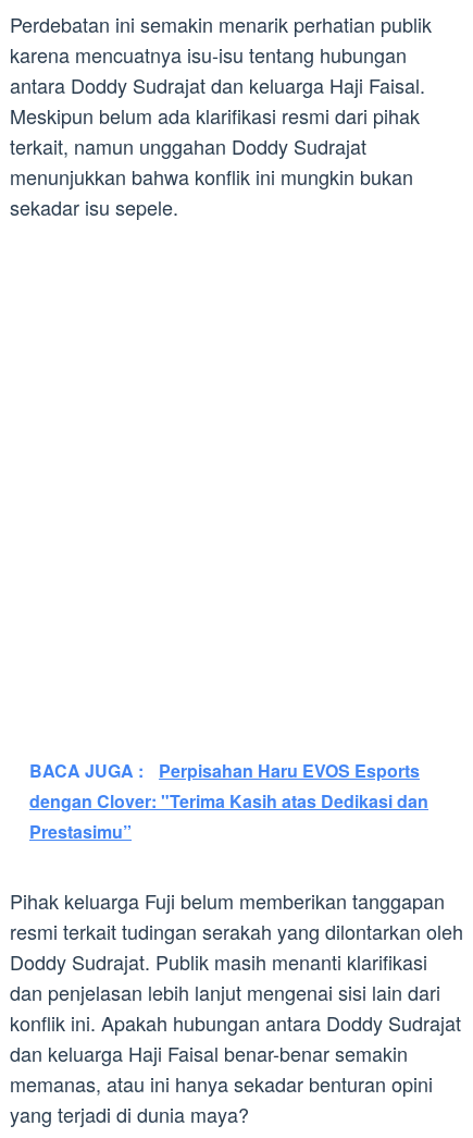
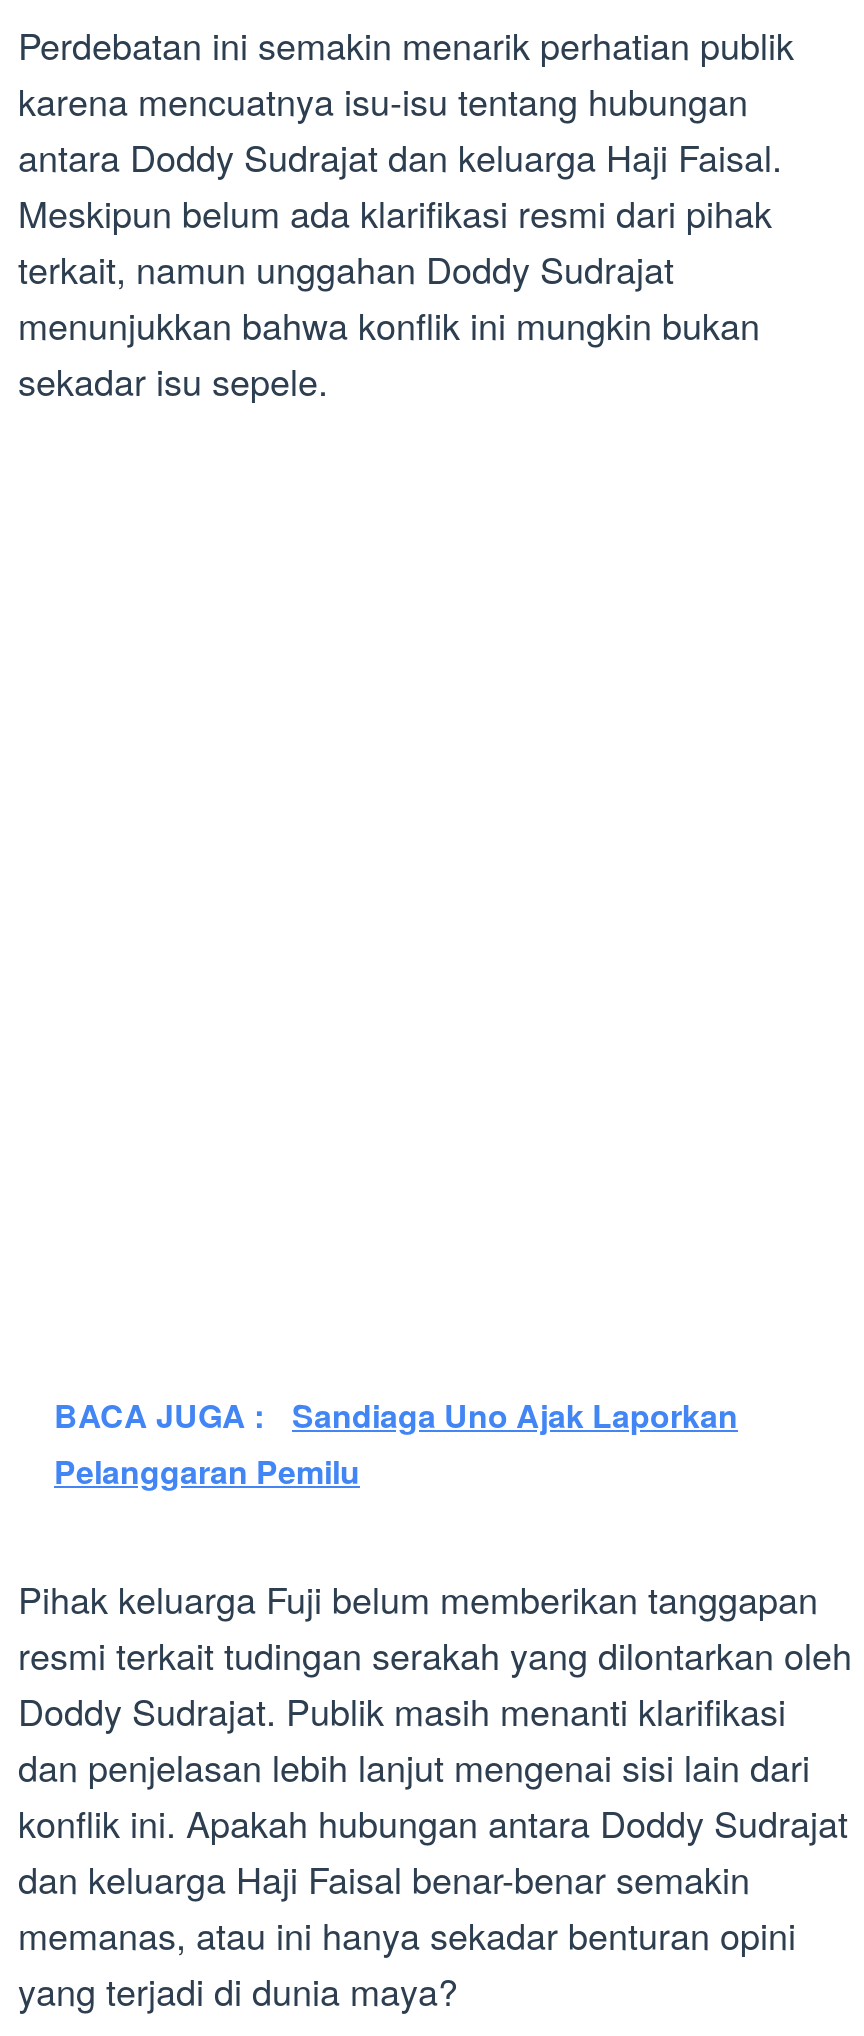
[29,758,428,844] BACA JUGA : Perpisahan Haru EVOS Esports | dengan Clover: "Terima Kasih atas Dedikasi dan | Prestasimu” -> [54,1392,738,1494] BACA JUGA : Sandiaga Uno Ajak Laporkan | Pelanggaran Pemilu

